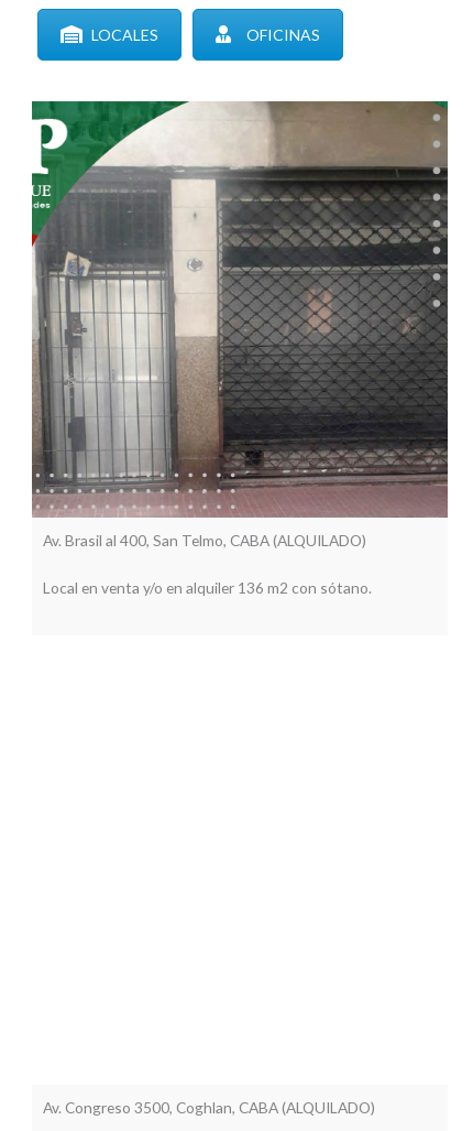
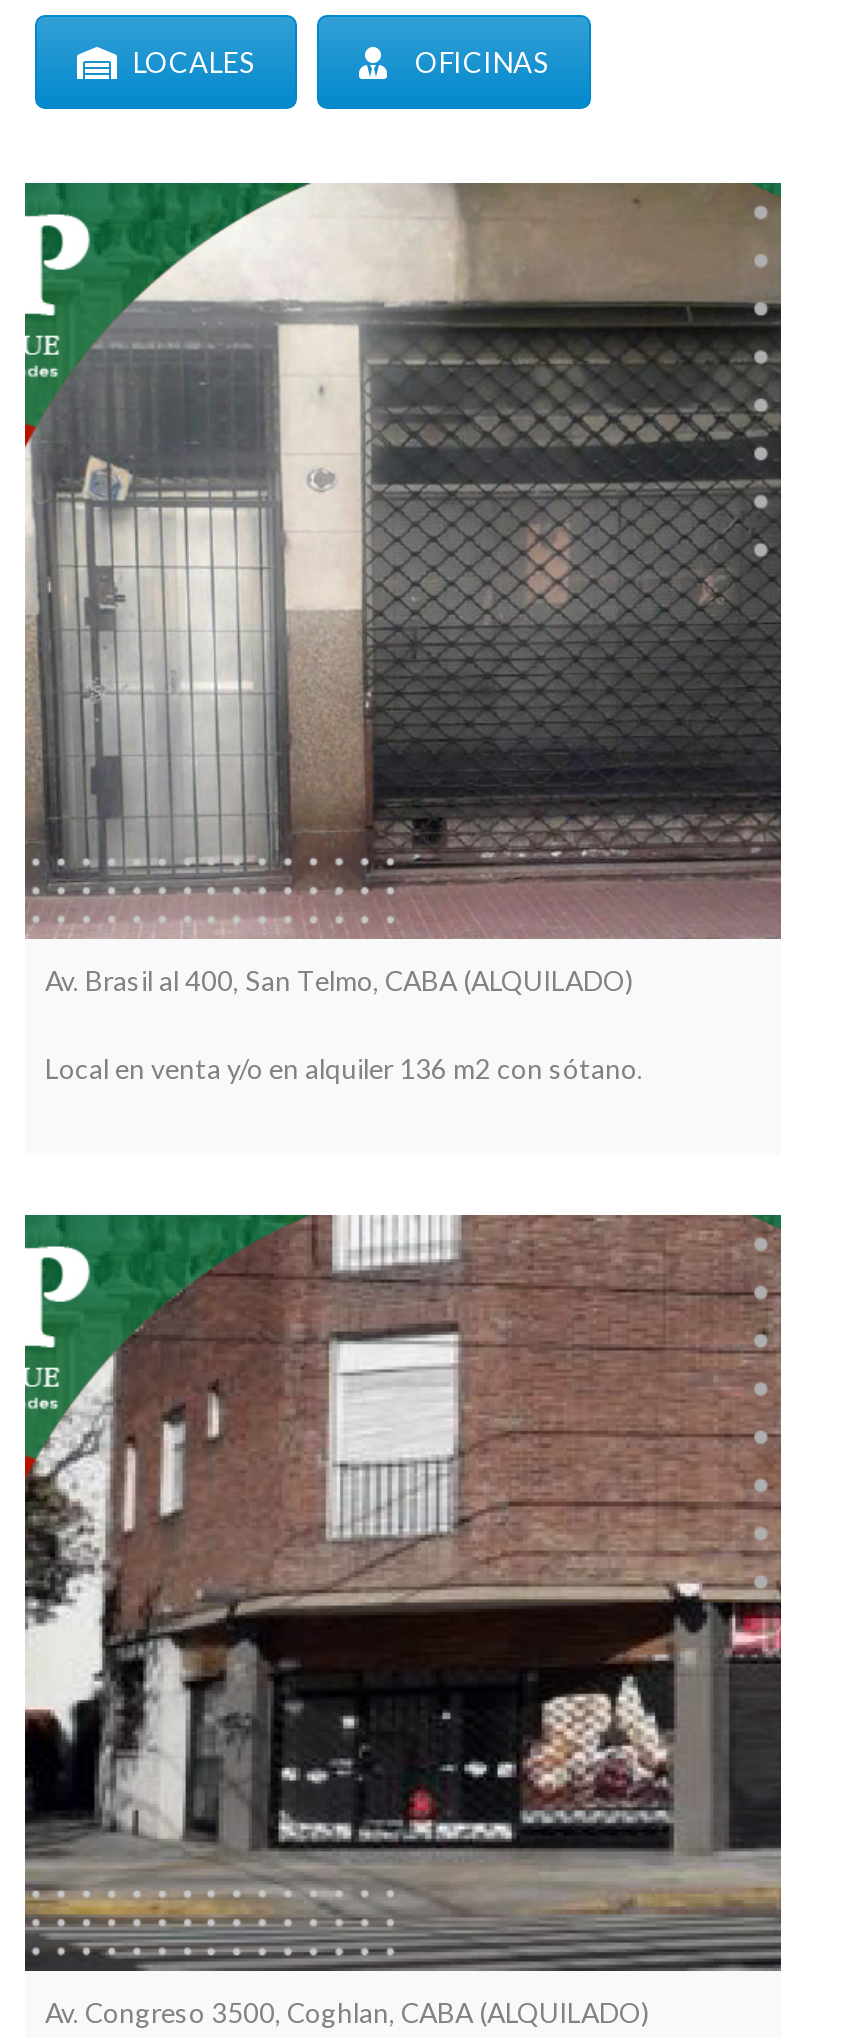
none -> [23,1212,783,1974] [image]

